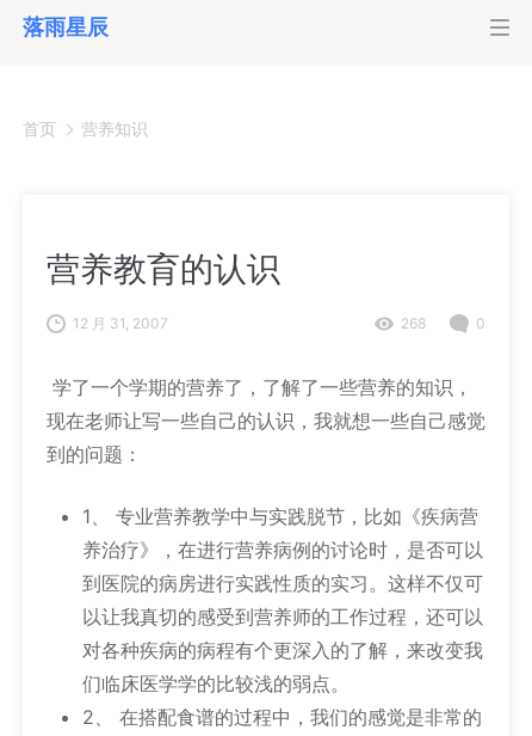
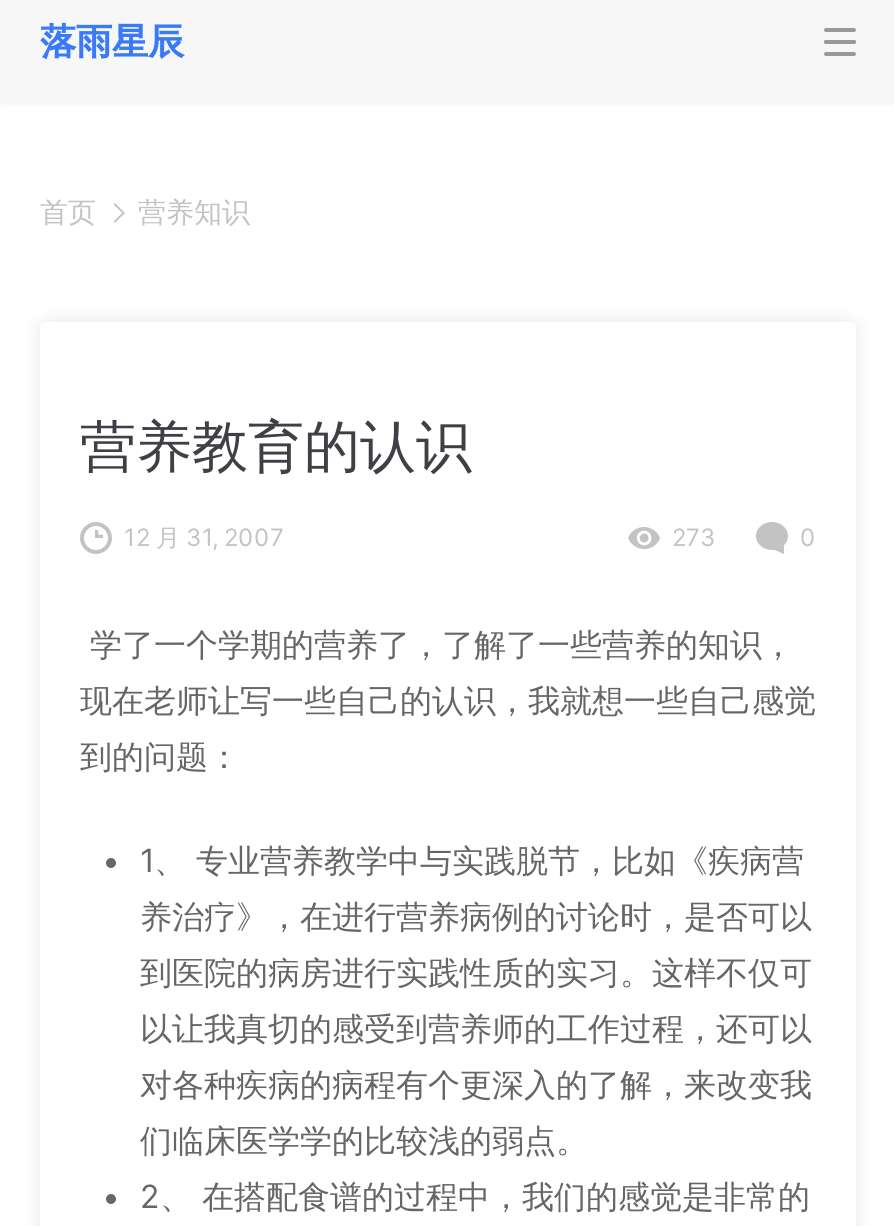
[401,314,426,332] 268 -> [672,522,716,552] 273

